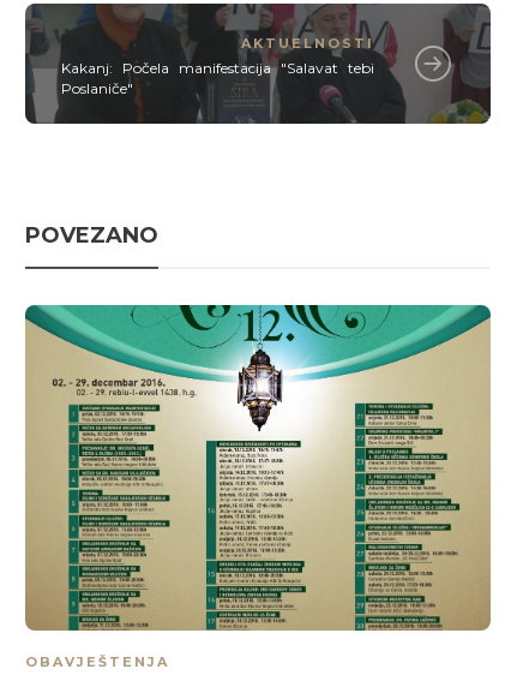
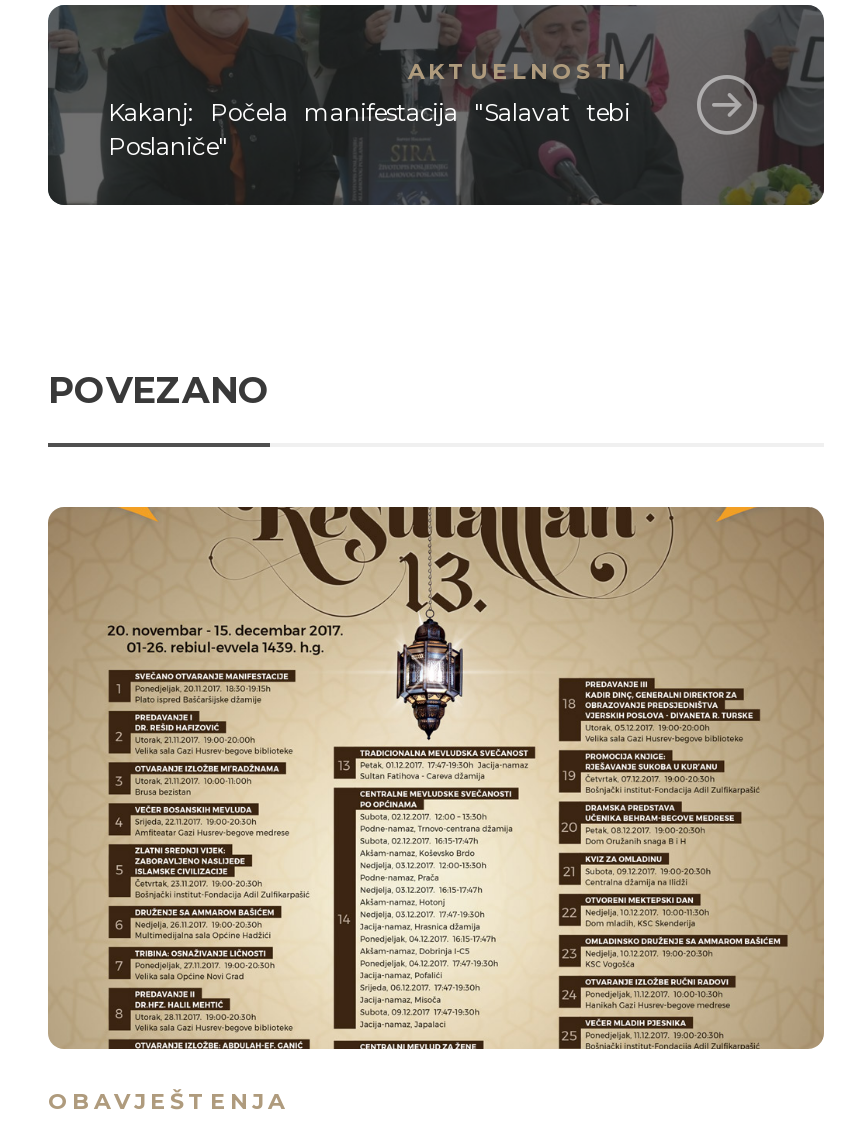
[24,304,492,632] [image] -> [46,505,824,1051] [image]

